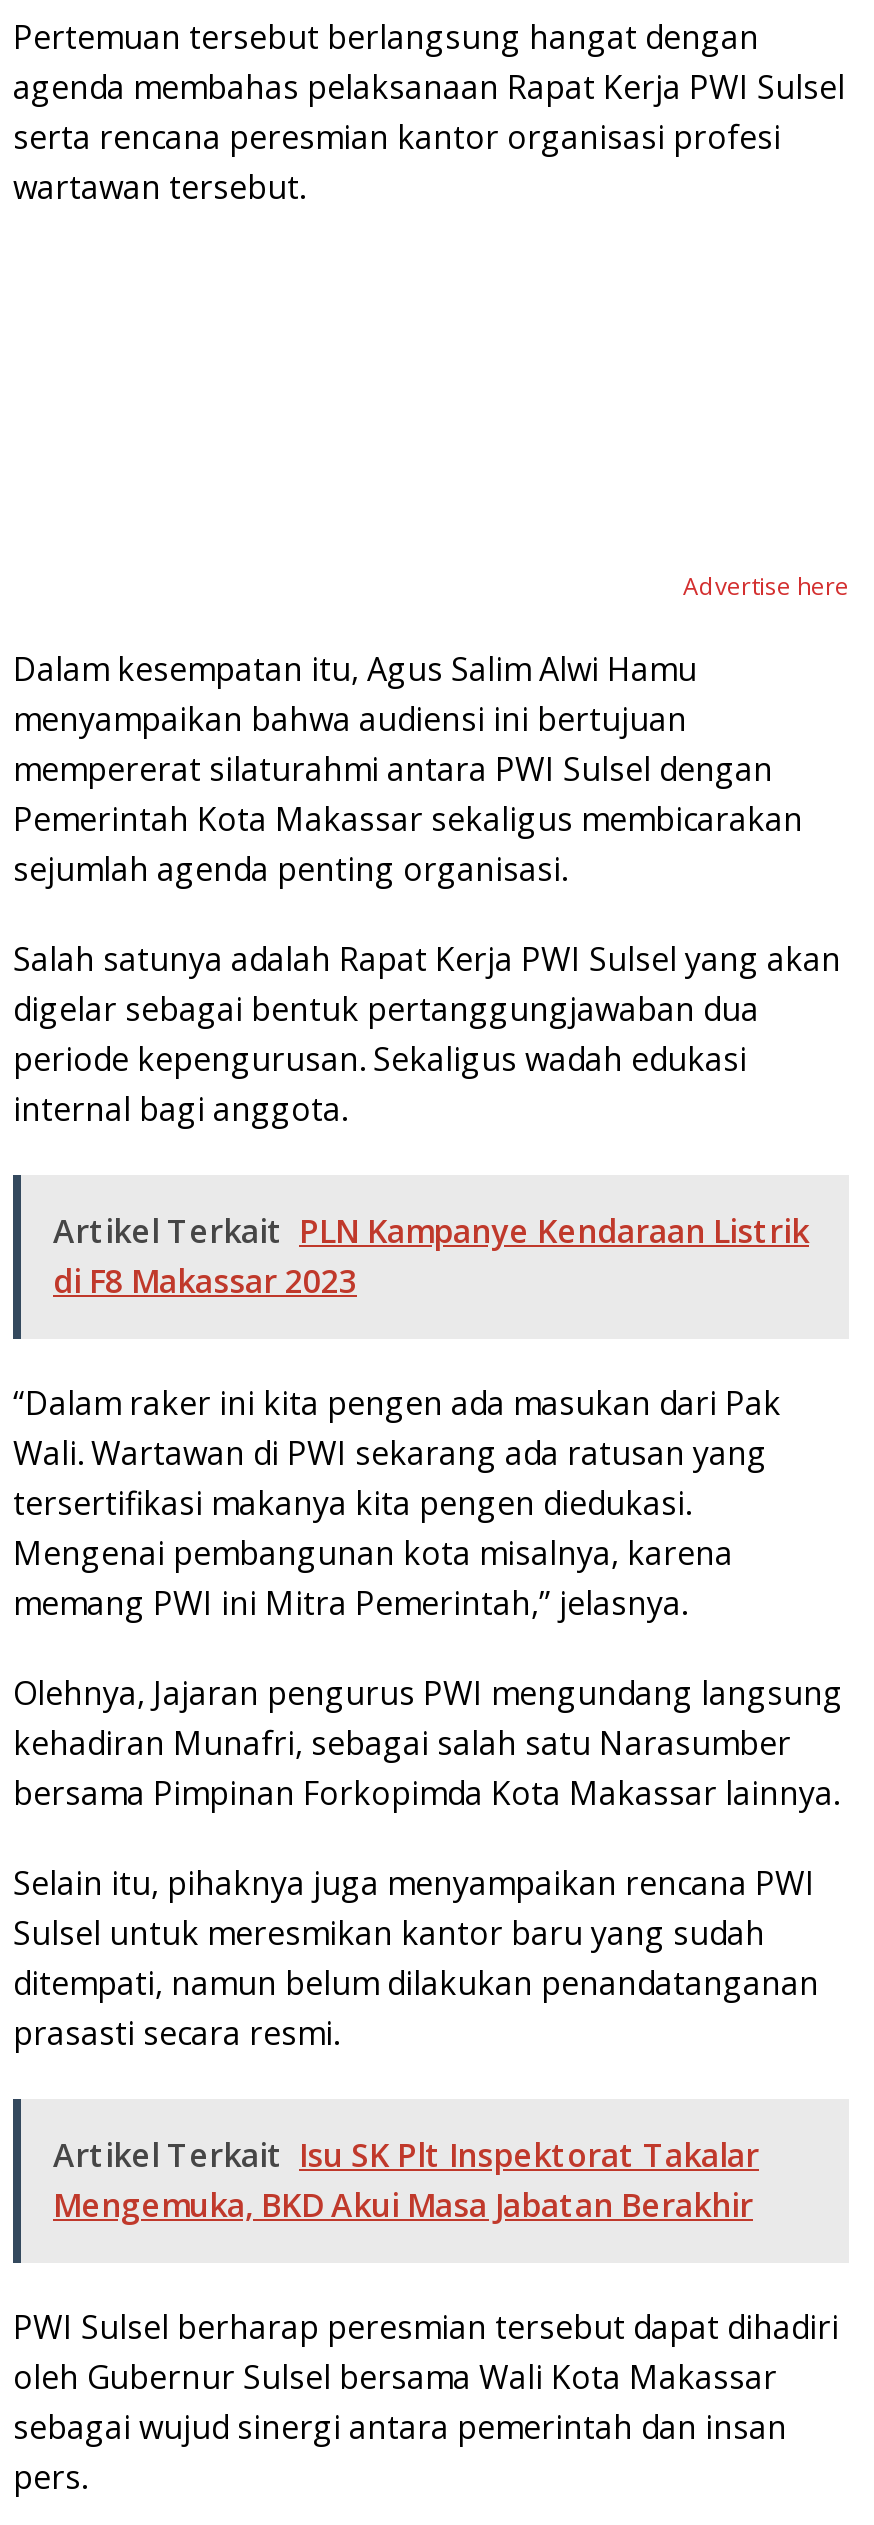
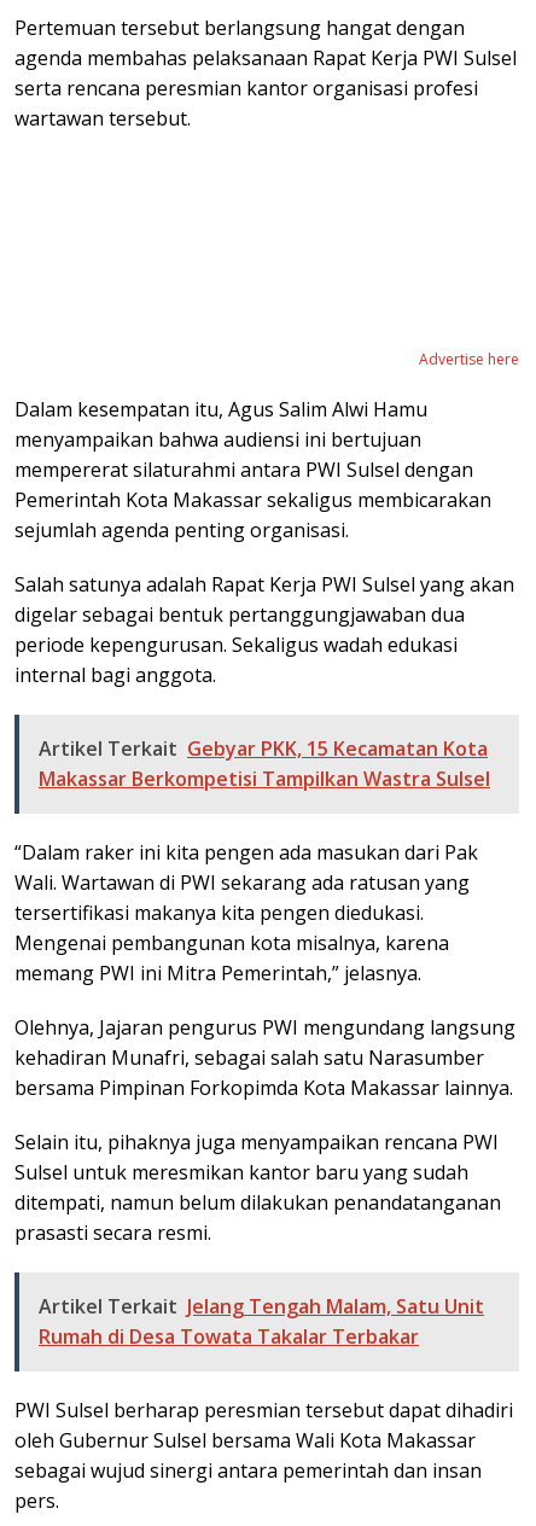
[53,1208,809,1302] Artikel Terkait PLN Kampanye Kendaraan Listrik | di F8 Makassar 2023 -> [39,735,490,792] Artikel Terkait Gebyar PKK, 15 Kecamatan Kota | Makassar Berkompetisi Tampilkan Wastra Sulsel
[53,2132,759,2226] Artikel Terkait Isu SK Plt Inspektorat Takalar | Mengemuka, BKD Akui Masa Jabatan Berakhir -> [39,1293,484,1349] Artikel Terkait Jelang Tengah Malam, Satu Unit | Rumah di Desa Towata Takalar Terbakar

